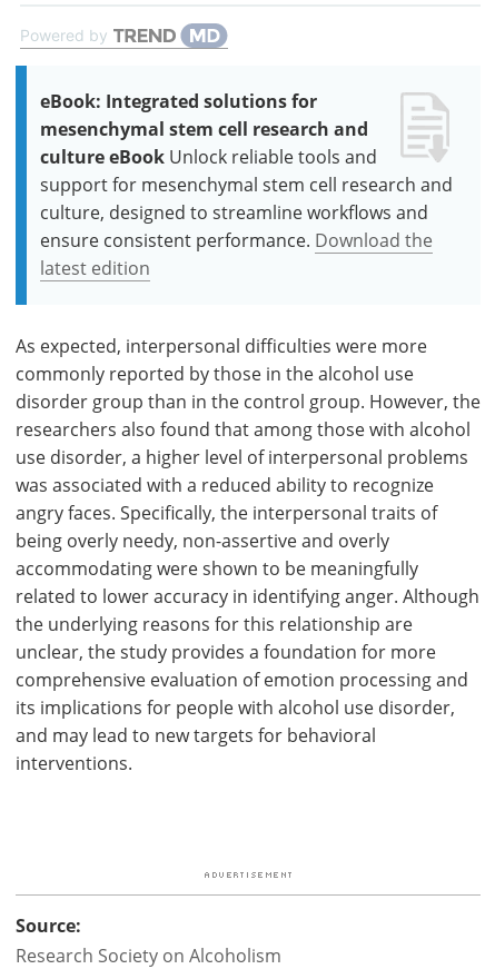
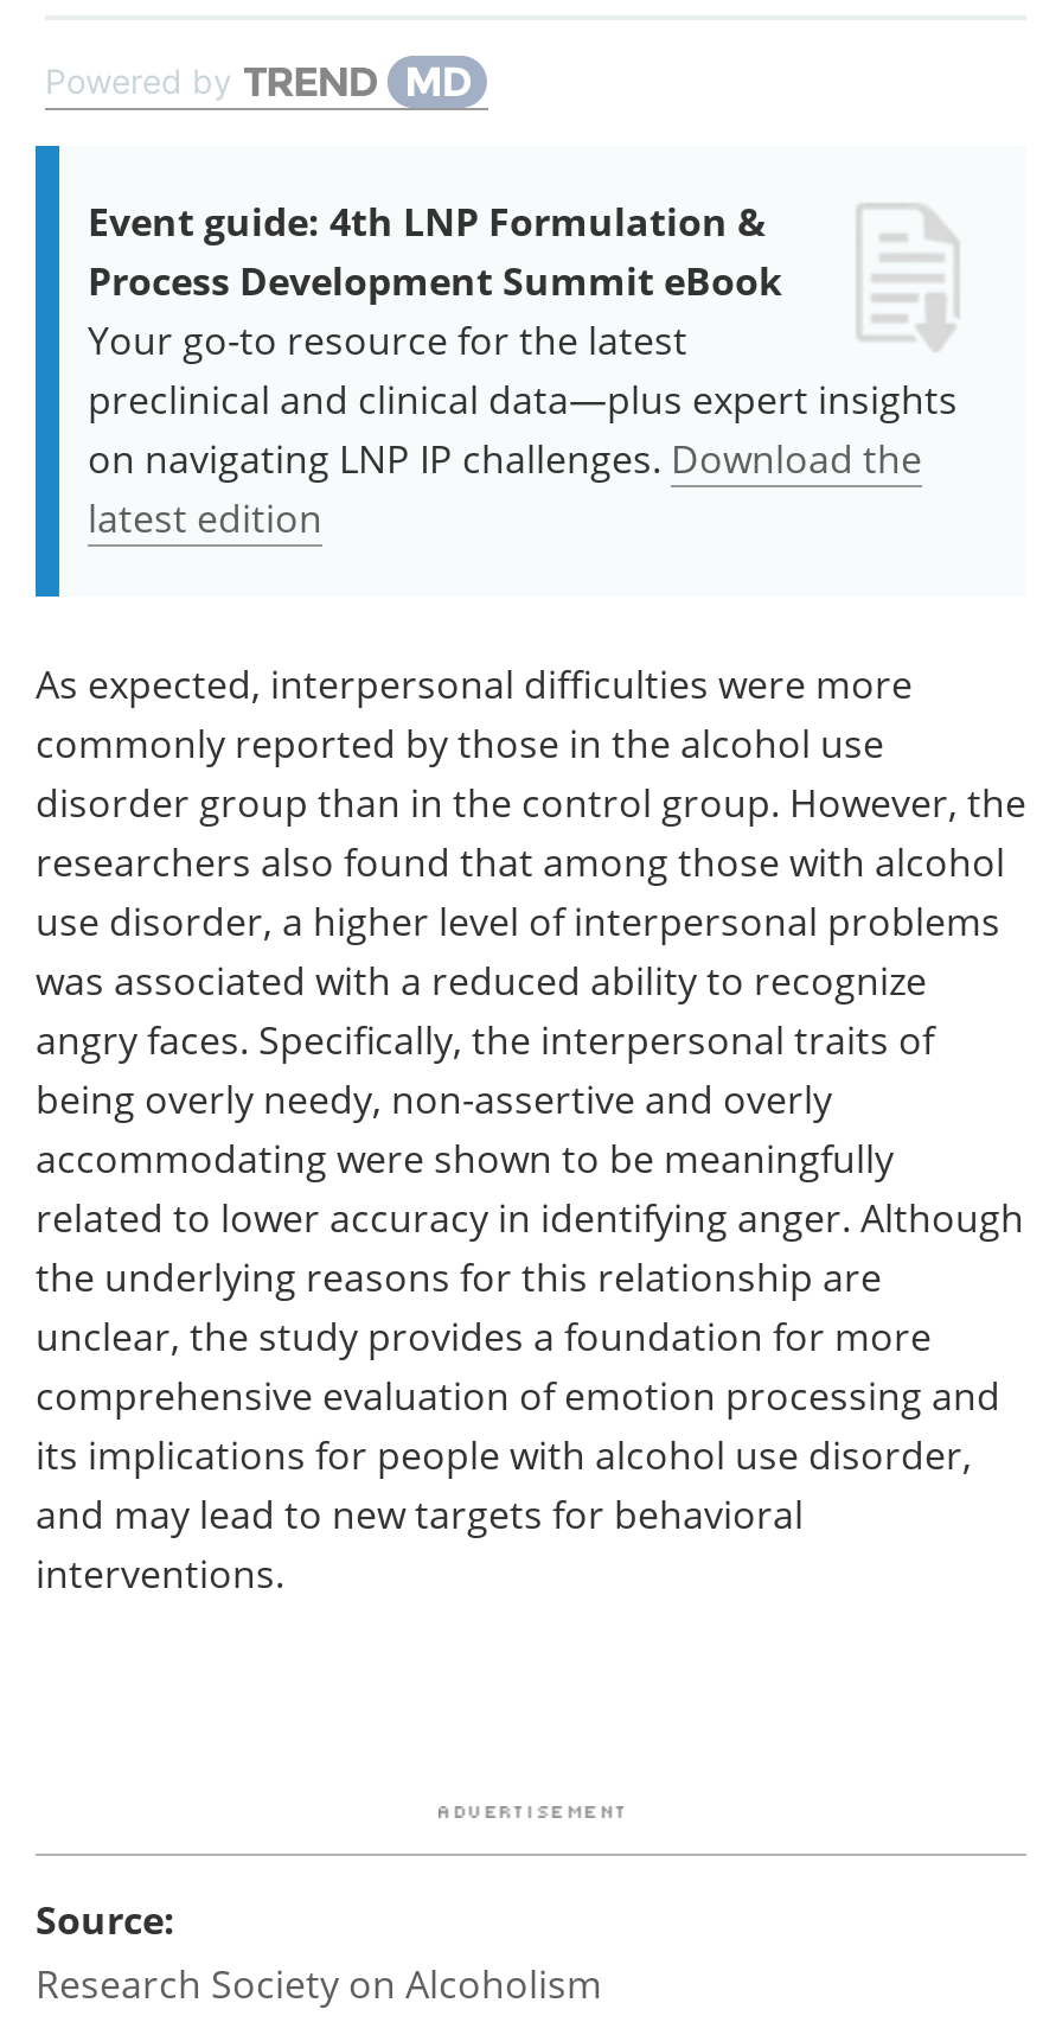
[40,89,453,252] eBook: Integrated solutions for | mesenchymal stem cell research and | culture eBook Unlock reliable tools and | support for mesenchymal stem cell research and | culture, designed to streamline workflows and | ensure consistent performance. Download the -> [88,195,958,485] Event guide: 4th LNP Formulation & | Process Development Summit eBook | Your go-to resource for the latest | preclinical and clinical data—plus expert insights | on navigating LNP IP challenges. Download the

